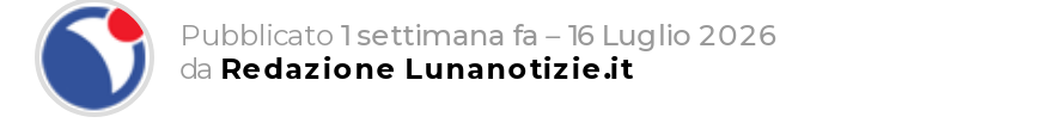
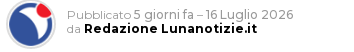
[180,17,776,53] Pubblicato 1 settimana fa – 16 Luglio 2026 -> [67,7,293,22] Pubblicato 5 giorni fa – 16 Luglio 2026

